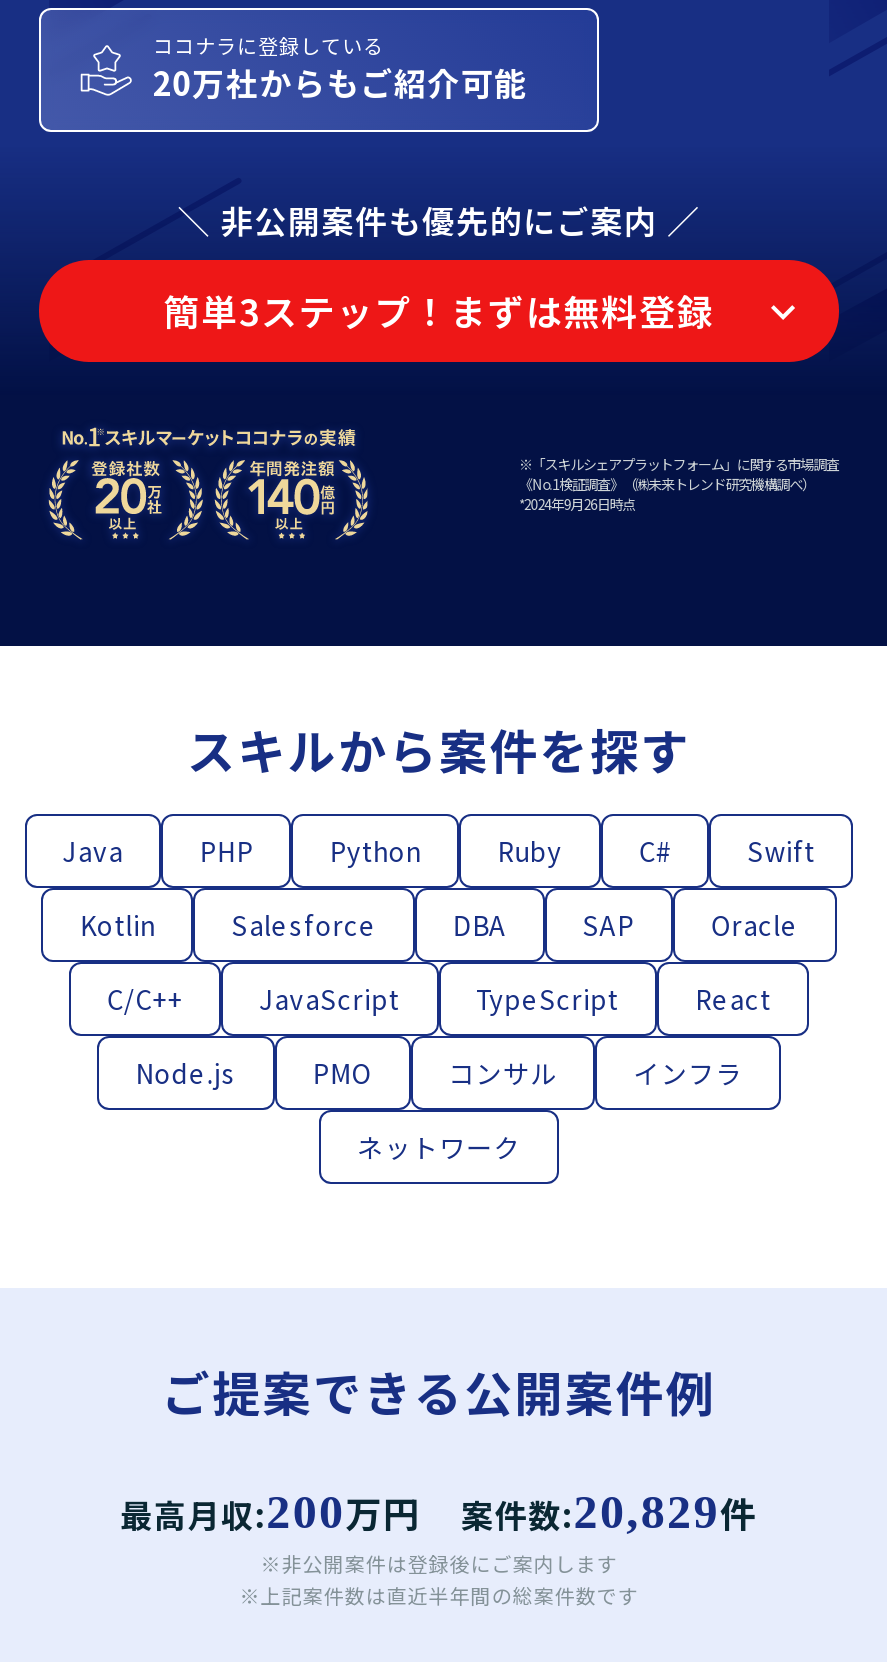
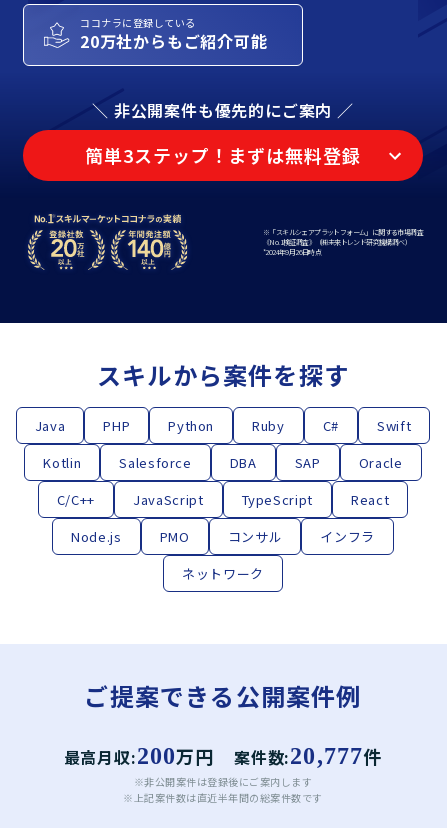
[120,1486,758,1538] 最高月収:200万円 案件数:20,829件 -> [64,743,382,769] 最高月収:200万円 案件数:20,777件

